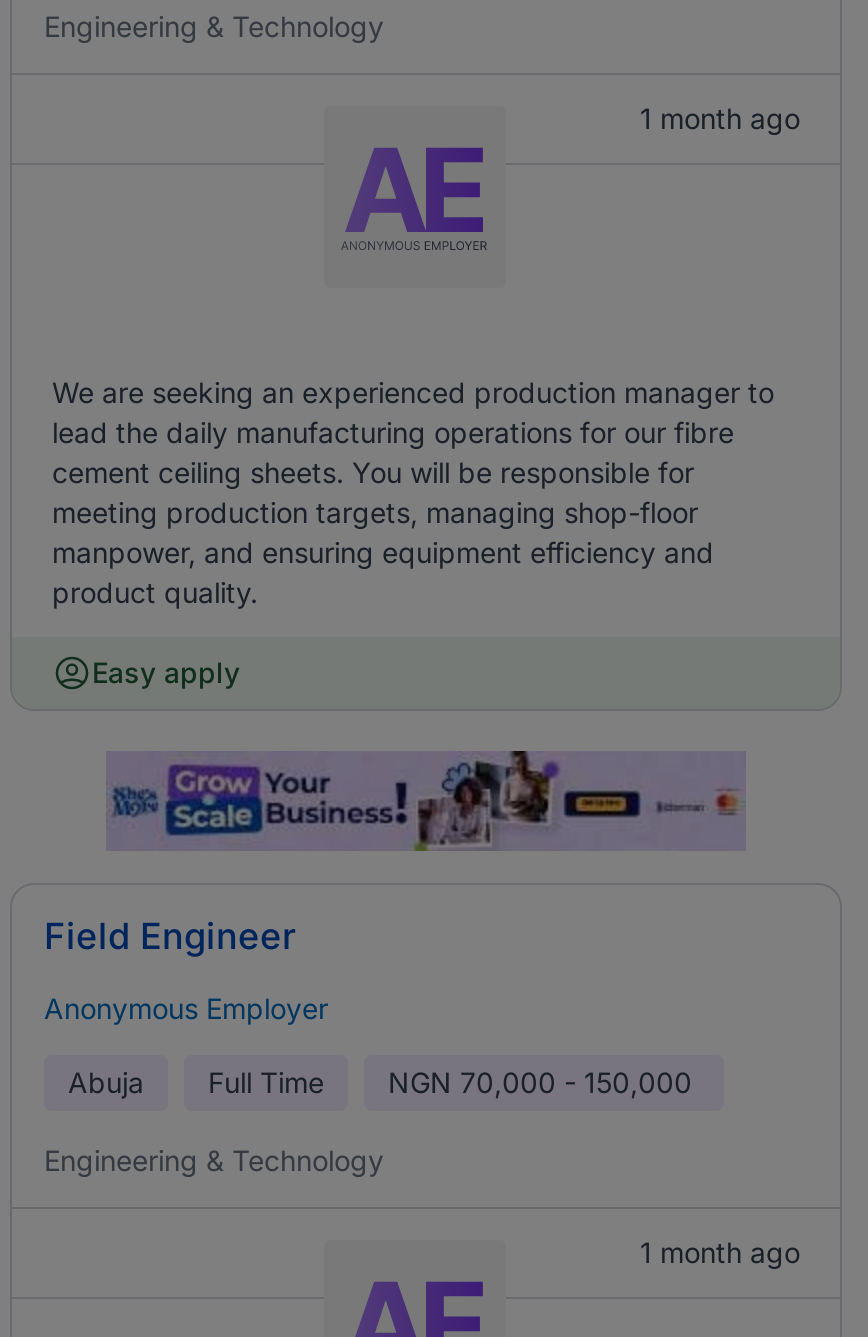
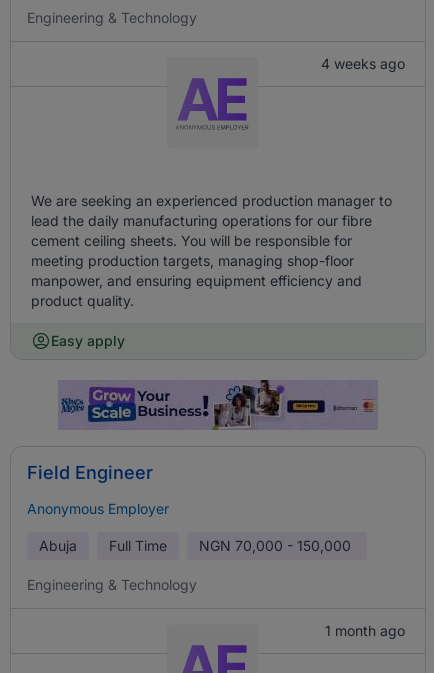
[640,101,800,135] 1 month ago -> [321,55,405,72] 4 weeks ago

